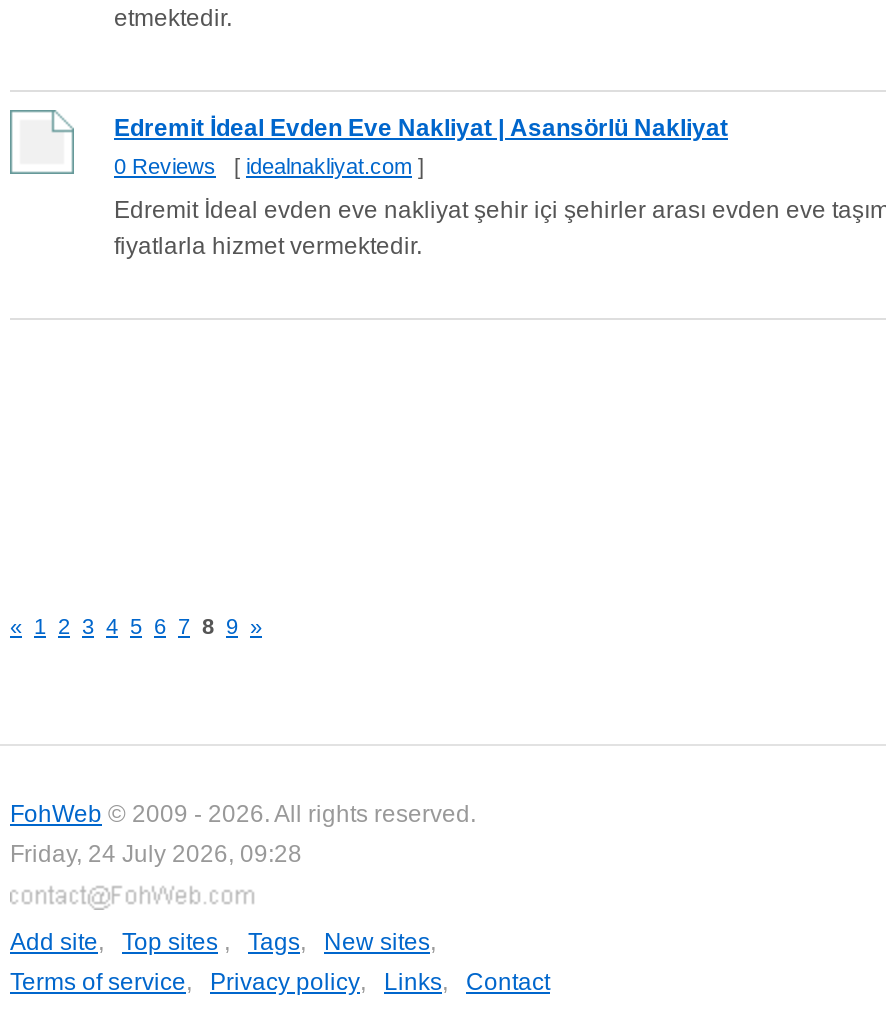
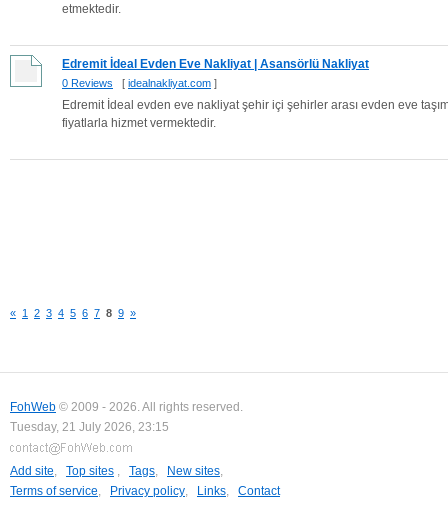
[10,840,302,868] Friday, 24 July 2026, 09:28 -> [10,420,169,434] Tuesday, 21 July 2026, 23:15

